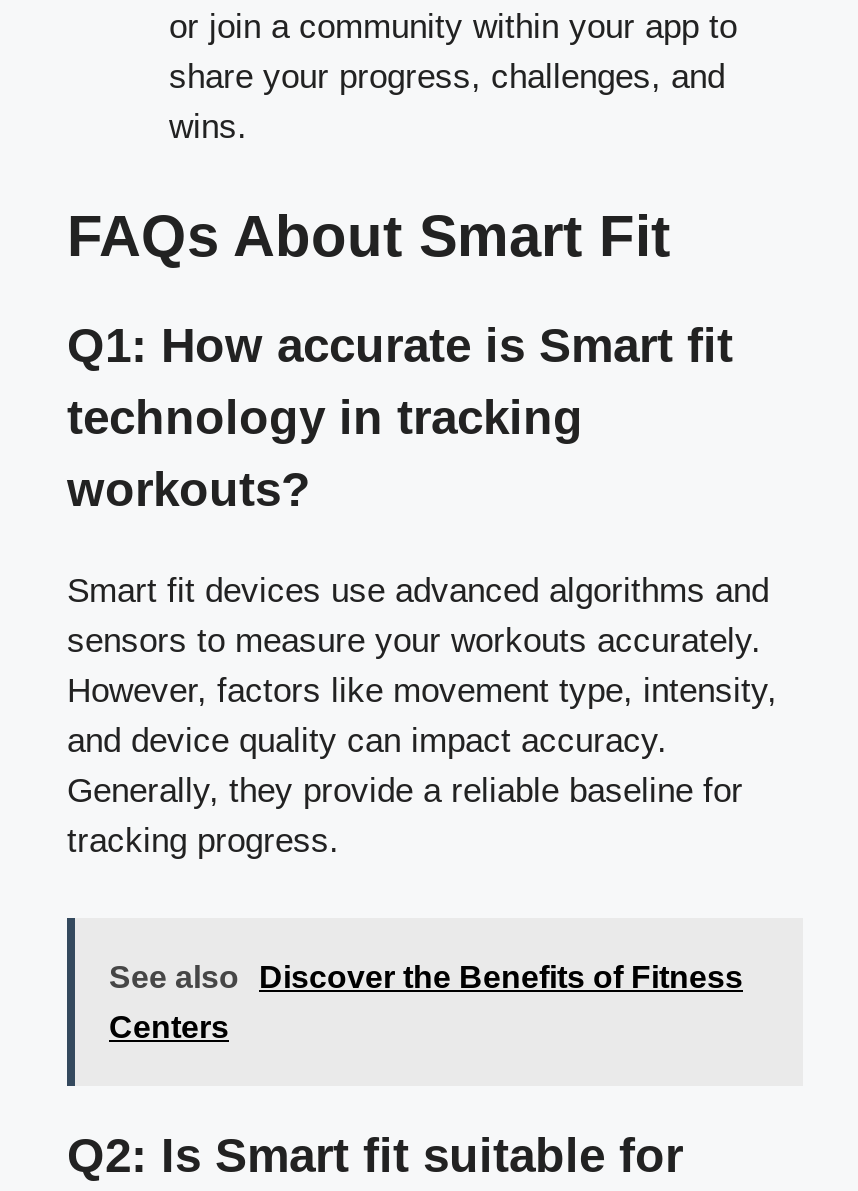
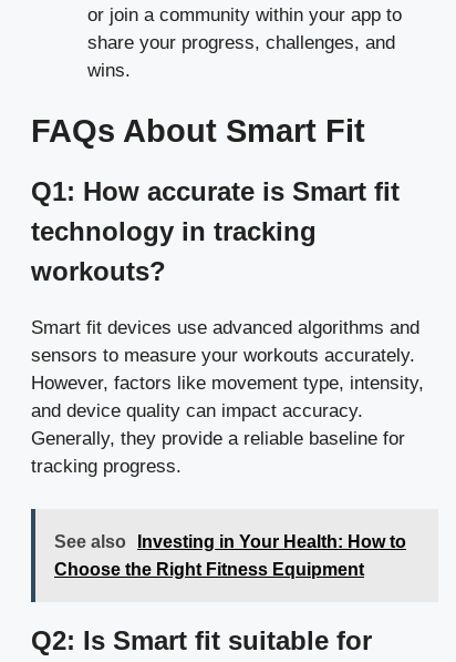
[109,960,743,994] See also Discover the Benefits of Fitness -> [54,532,406,551] See also Investing in Your Health: How to
[109,1010,229,1044] Centers -> [54,560,364,579] Choose the Right Fitness Equipment

